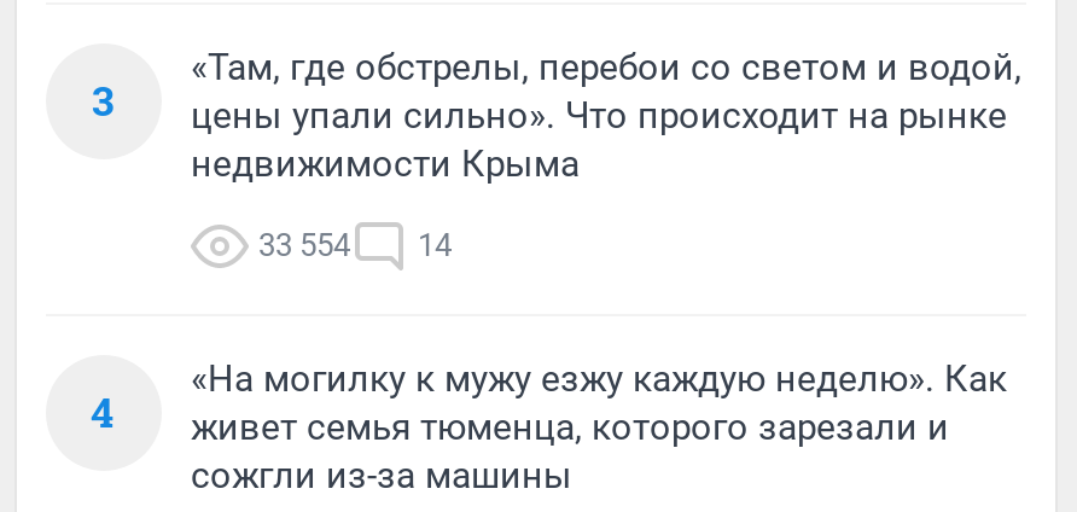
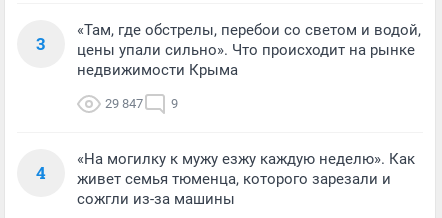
[258,228,350,264] 33 554 -> [105,96,143,111] 29 847
[418,228,452,264] 14 -> [171,96,178,111] 9

